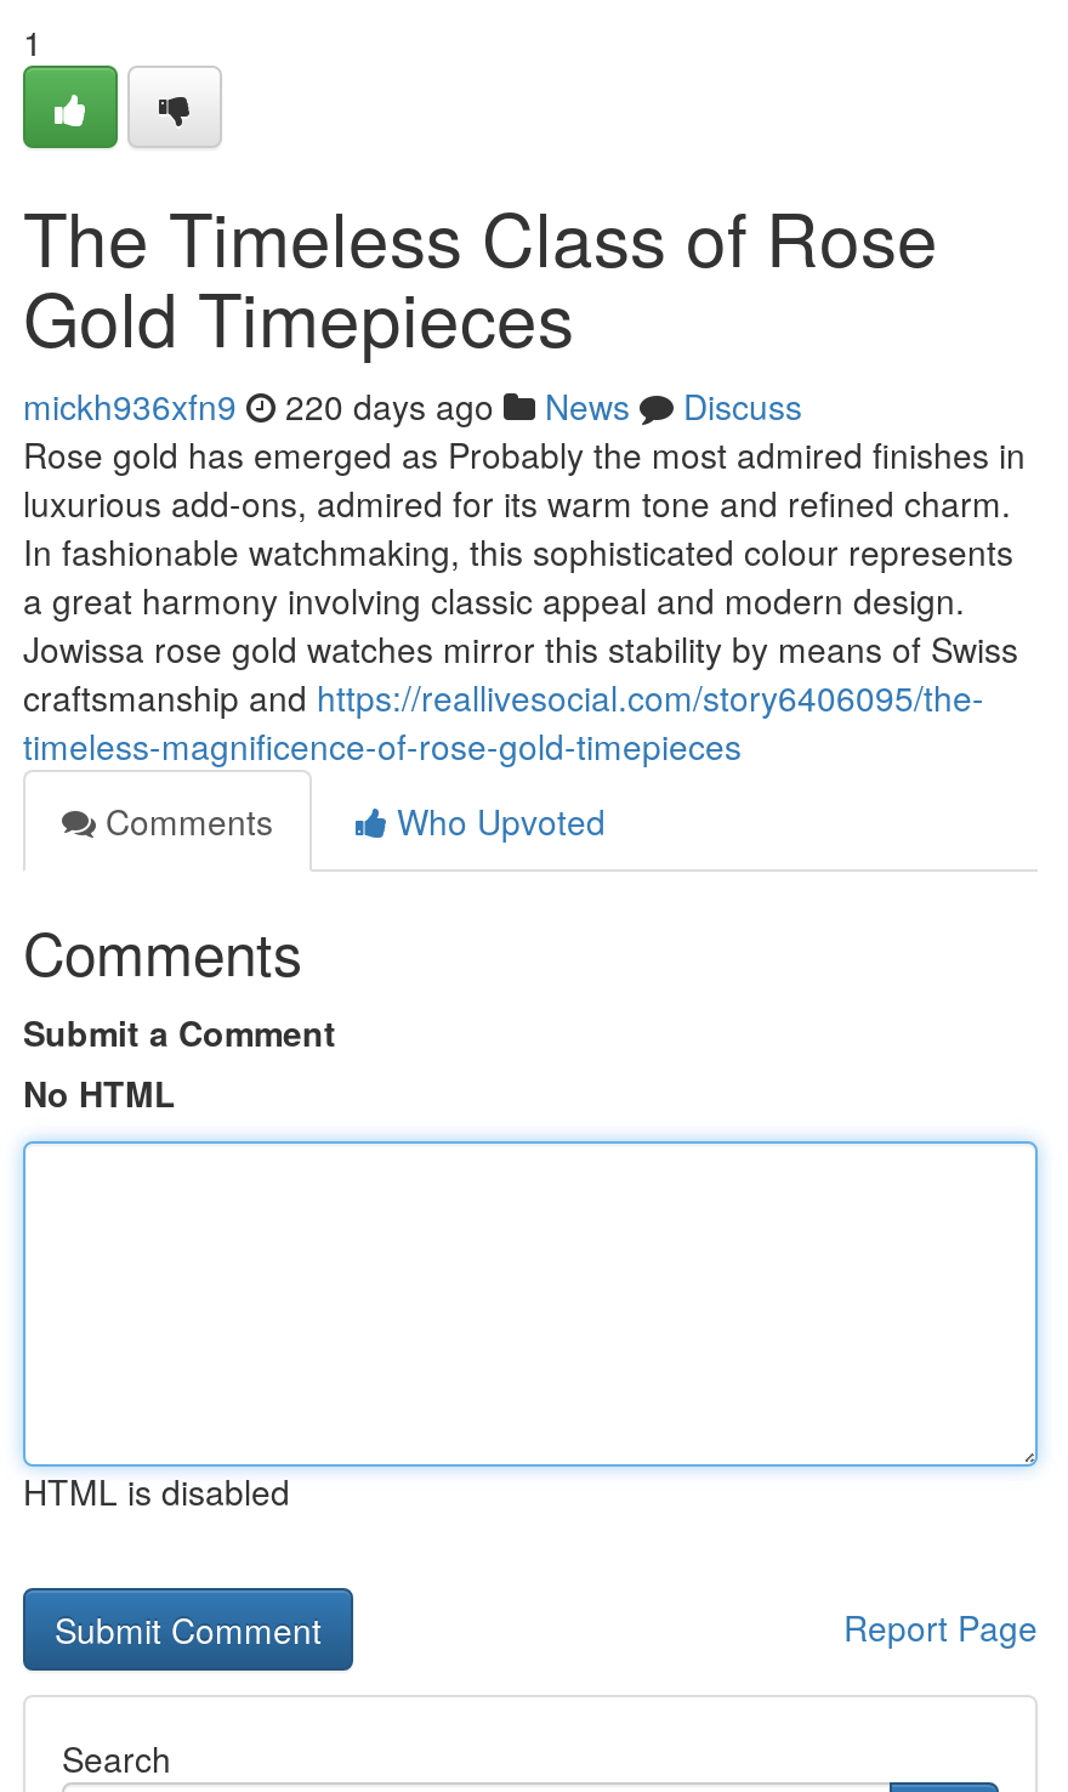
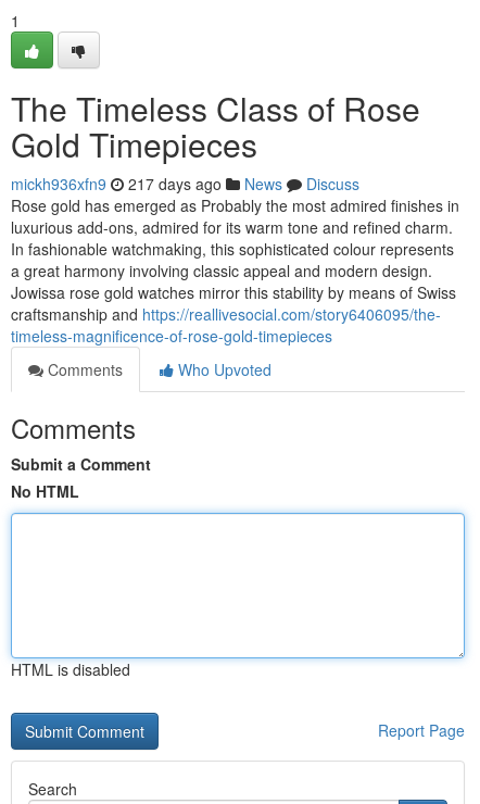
[23,381,802,430] mickh936xfn9 220 days ago News Discuss -> [11,173,359,194] mickh936xfn9 217 days ago News Discuss

